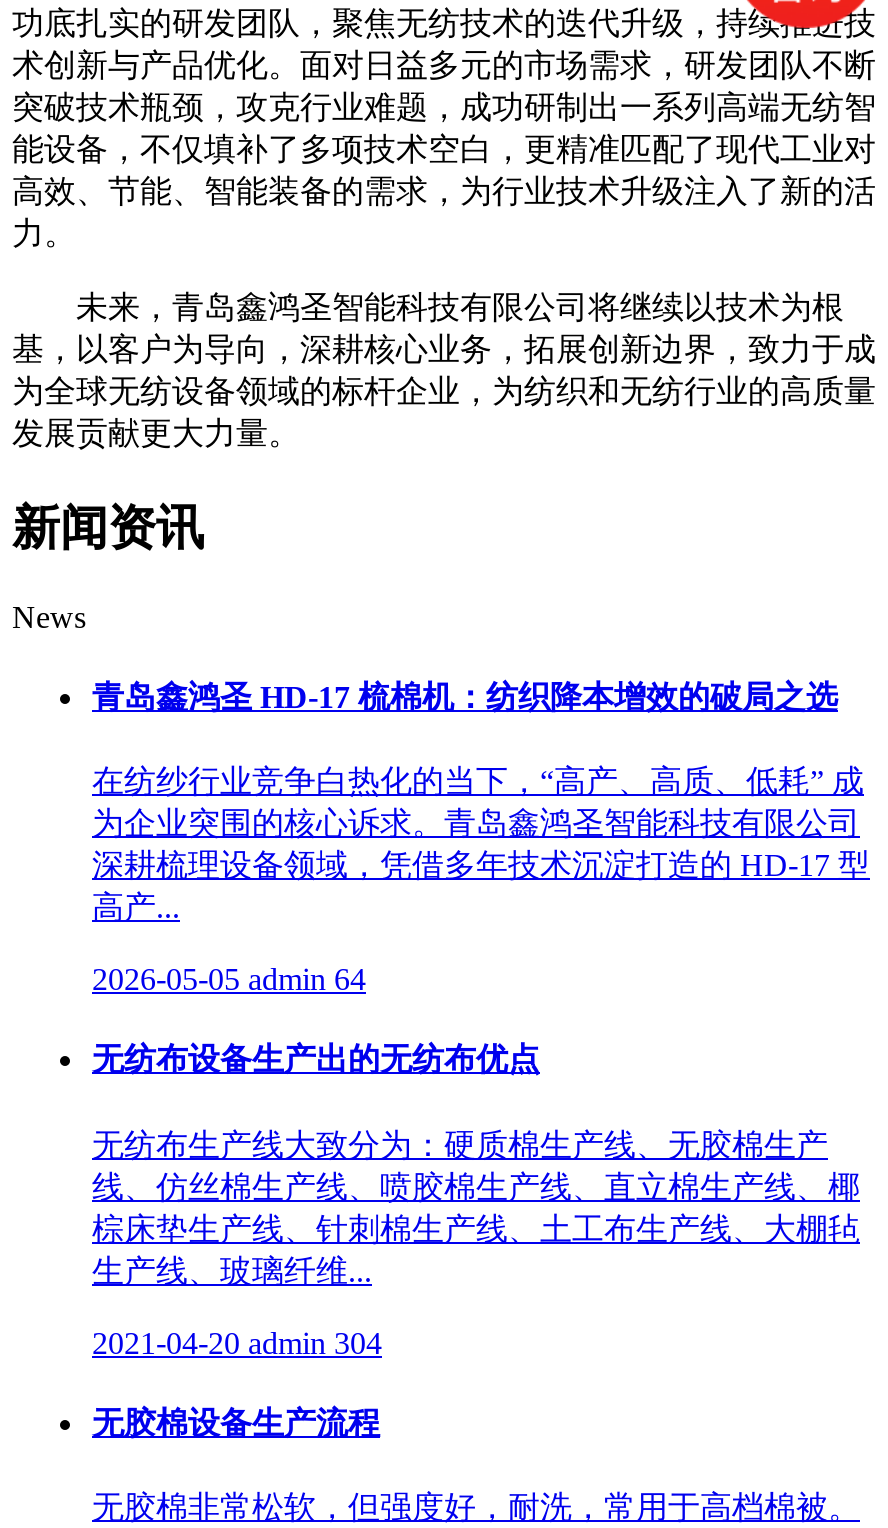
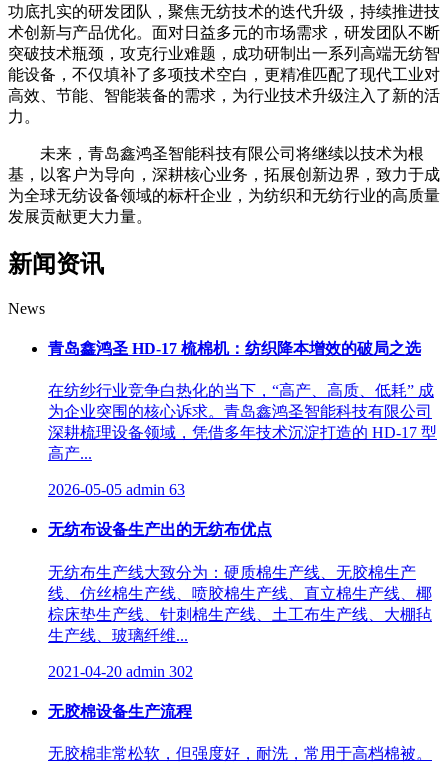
[92,962,366,996] 2026-05-05 admin 64 -> [48,481,185,498] 2026-05-05 admin 63
[92,1326,382,1360] 2021-04-20 admin 304 -> [48,663,193,680] 2021-04-20 admin 302

